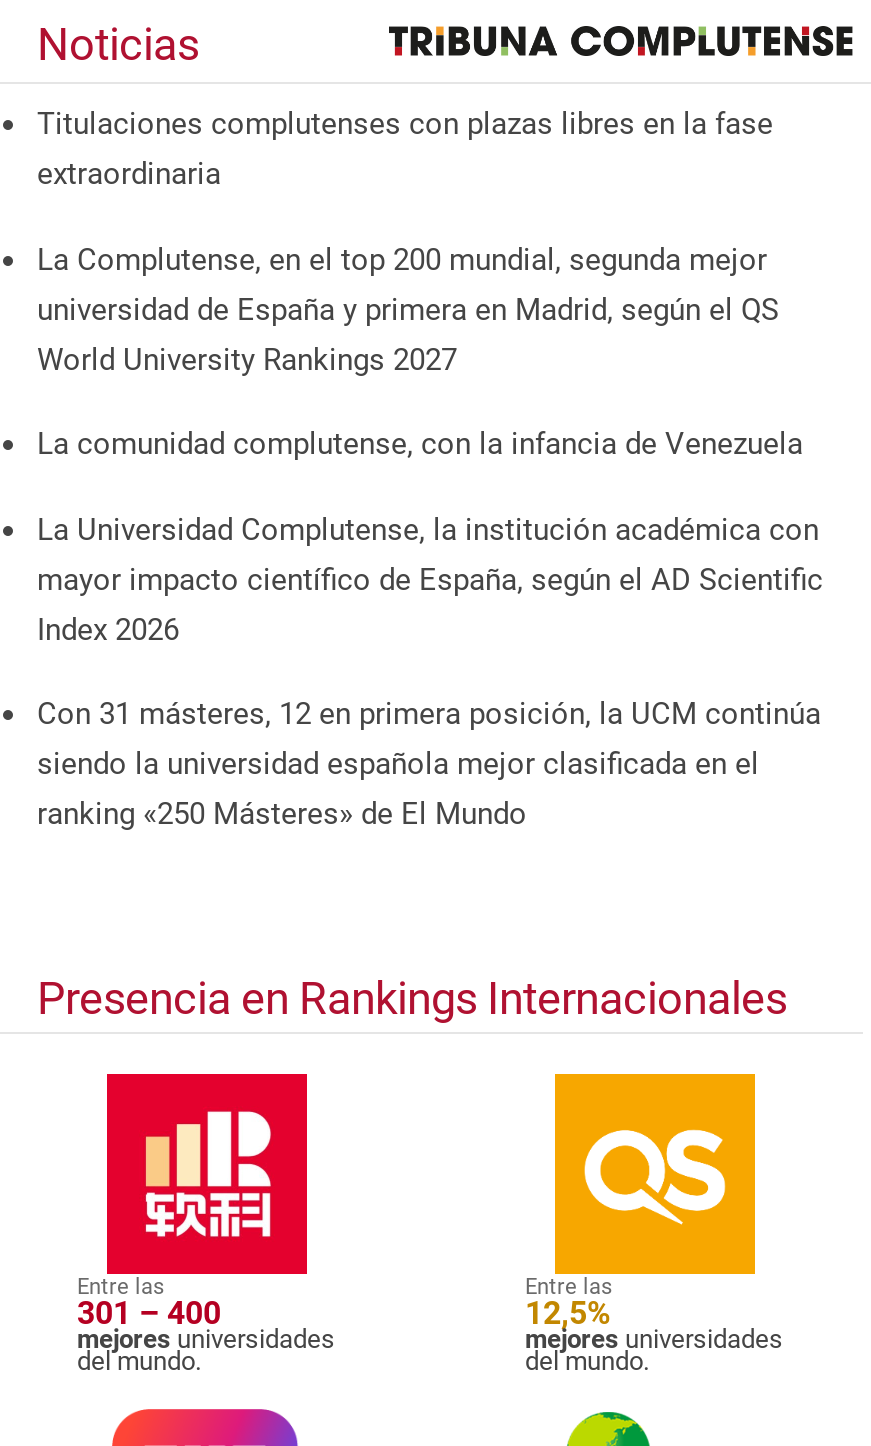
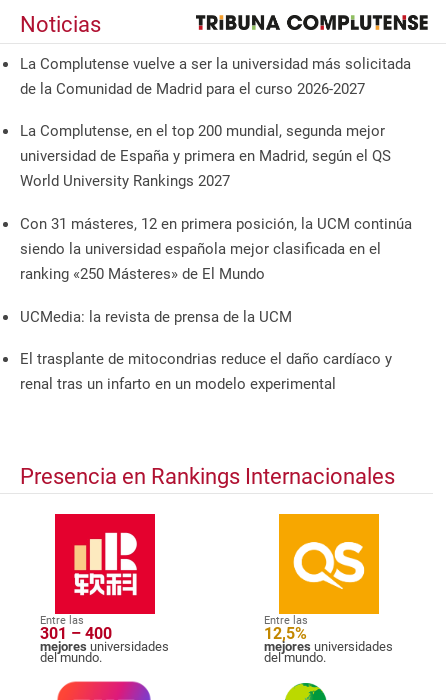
[37,106,773,192] Titulaciones complutenses con plazas libres en la fase | extraordinaria -> [20,55,411,98] La Complutense vuelve a ser la universidad más solicitada | de la Comunidad de Madrid para el curso 2026-2027
[37,426,823,647] La comunidad complutense, con la infancia de Venezuela | La Universidad Complutense, la institución académica con | mayor impacto científico de España, según el AD Scientific | Index 2026 -> none
moved [37,696,821,832] -> [20,215,412,283]: Con 31 másteres, 12 en primera posición, la UCM continúa | siendo la universidad española mejor clasificada en el | ranking «250 Másteres» de El Mundo
none -> [20,308,392,393] UCMedia: la revista de prensa de la UCM | El trasplante de mitocondrias reduce el daño cardíaco y | renal tras un infarto en un modelo experimental

